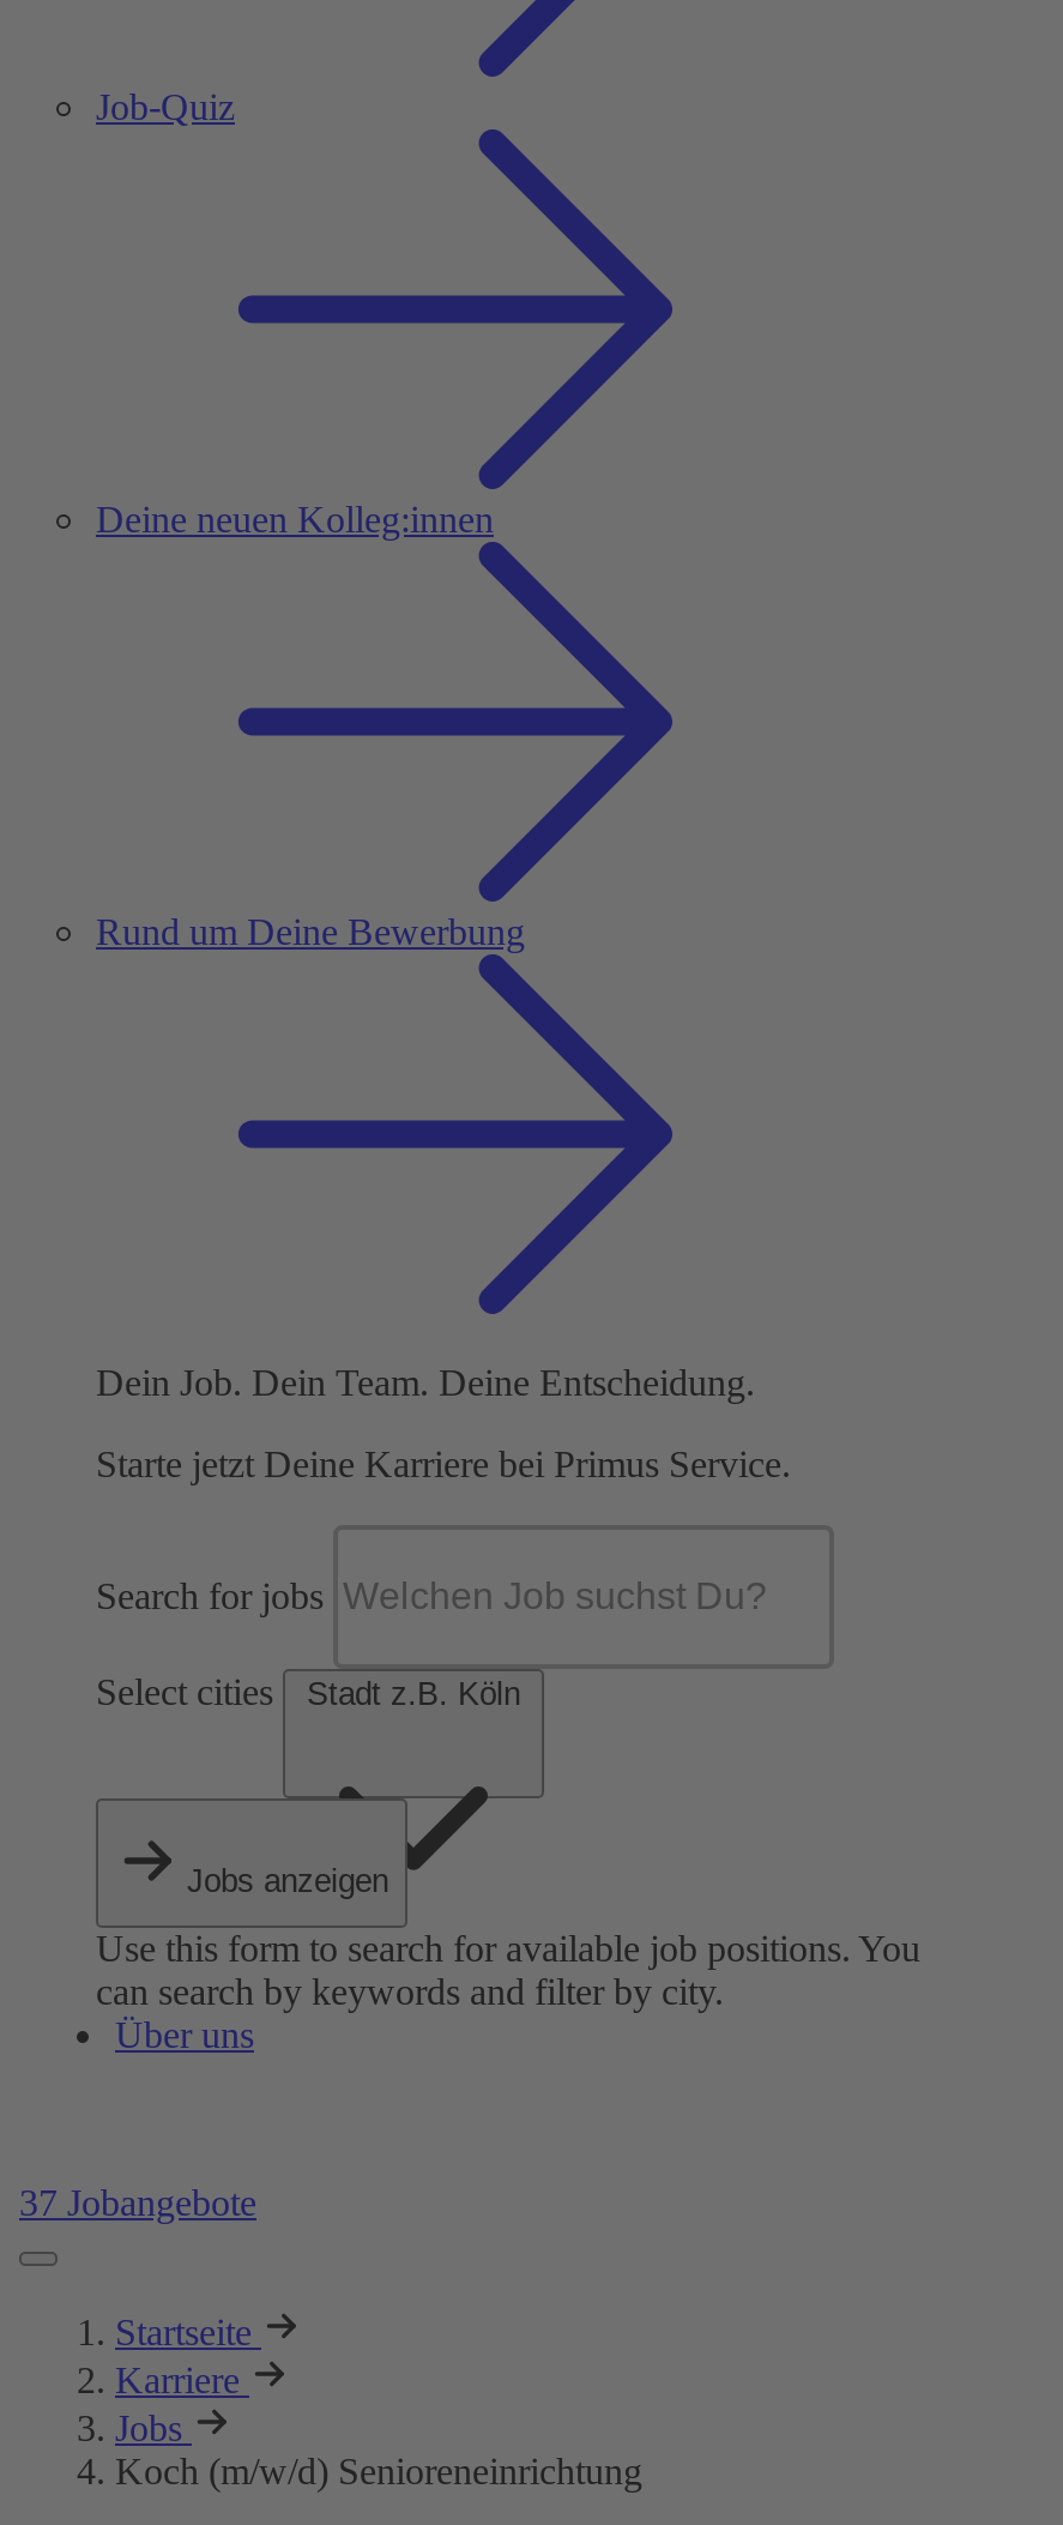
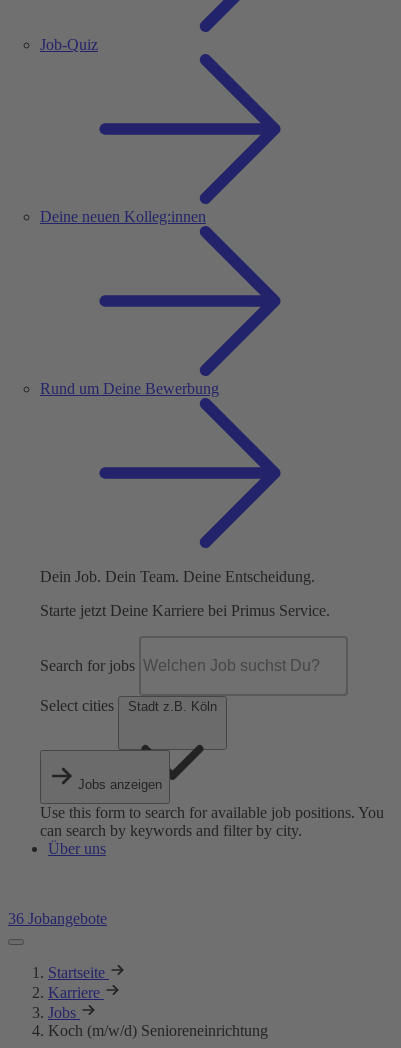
[19,2182,256,2223] 37 Jobangebote -> [8,910,107,927] 36 Jobangebote

